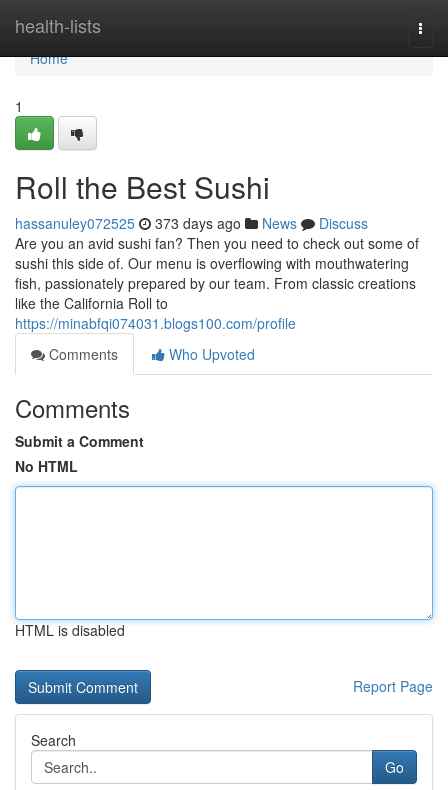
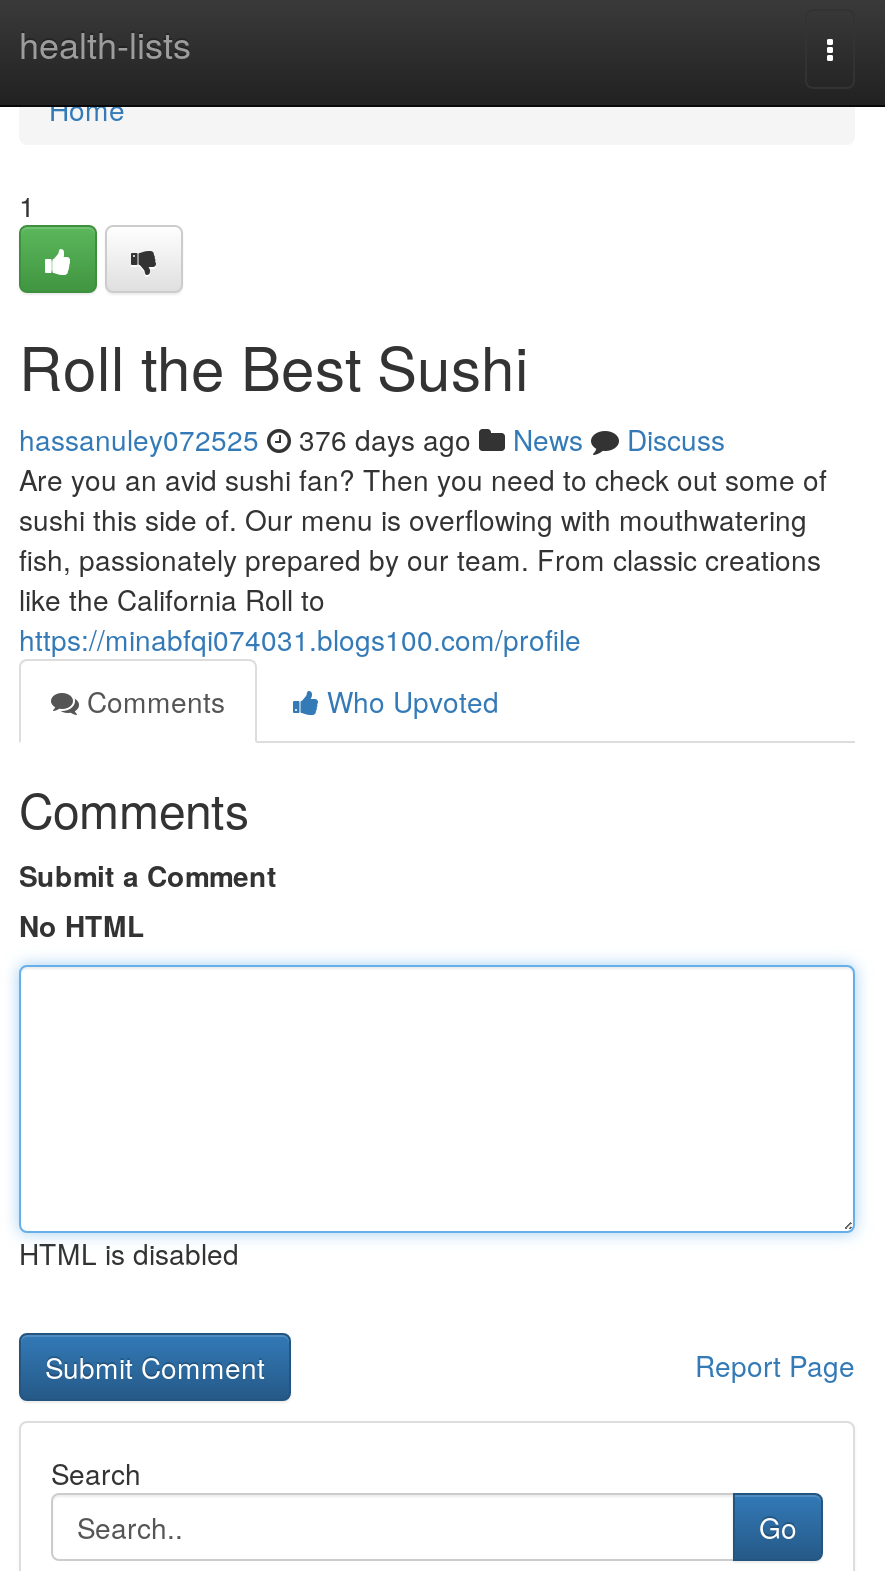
[15,213,368,233] hassanuley072525 373 days ago News Discuss -> [19,419,725,459] hassanuley072525 376 days ago News Discuss

